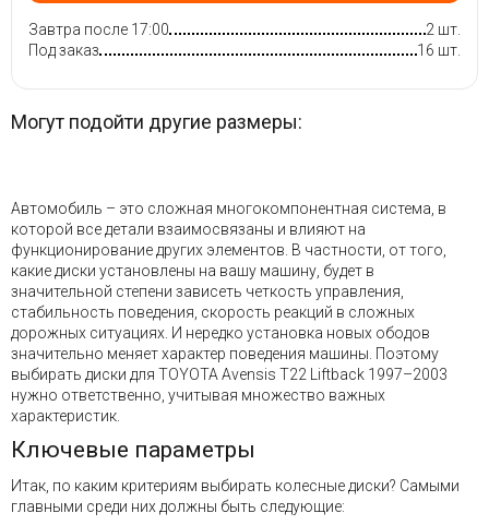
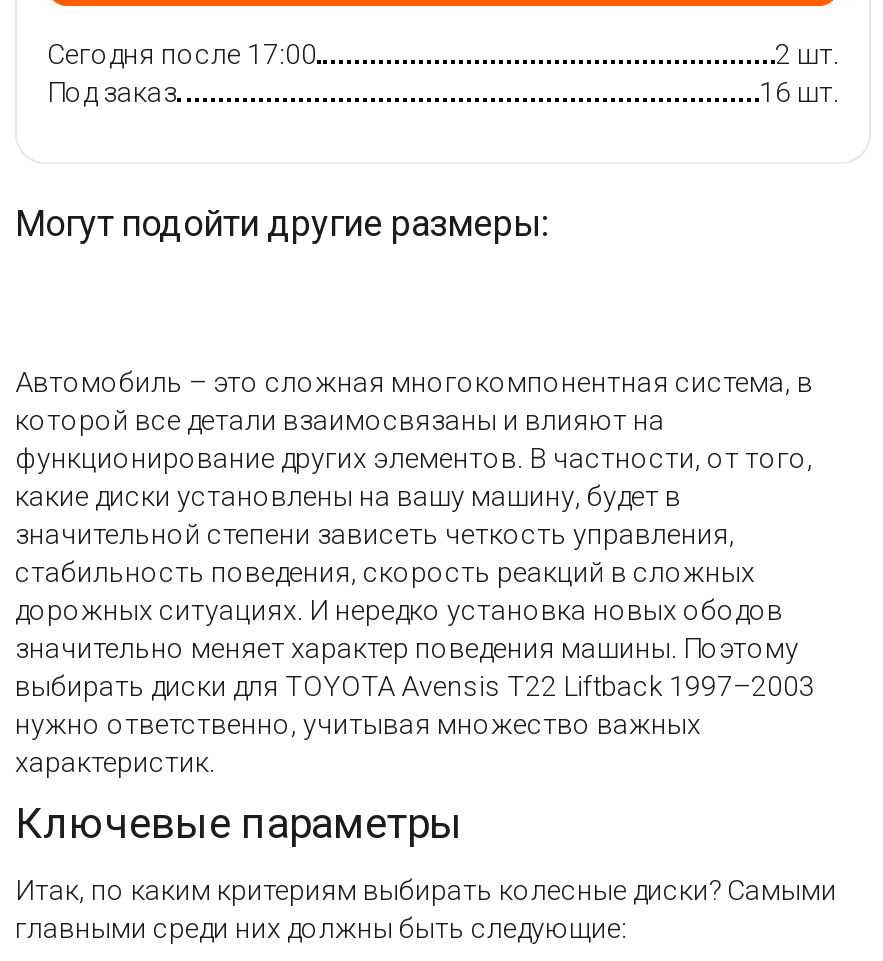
[28,21,169,39] Завтра после 17:00 -> [47,39,317,71] Сегодня после 17:00

